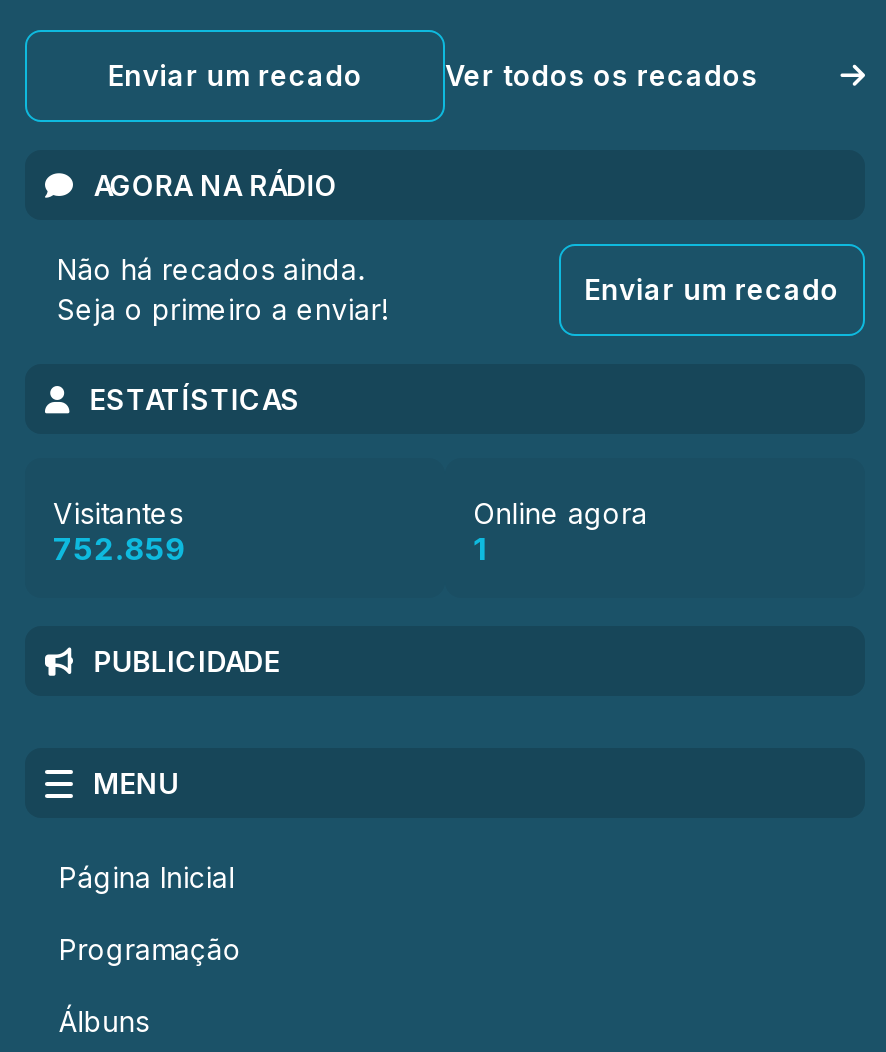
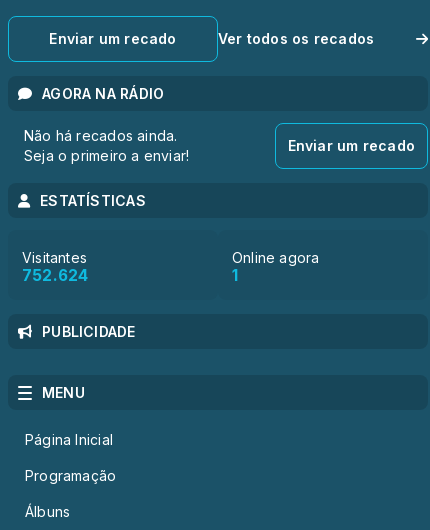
[53,529,186,567] 752.859 -> [22,266,88,285] 752.624

